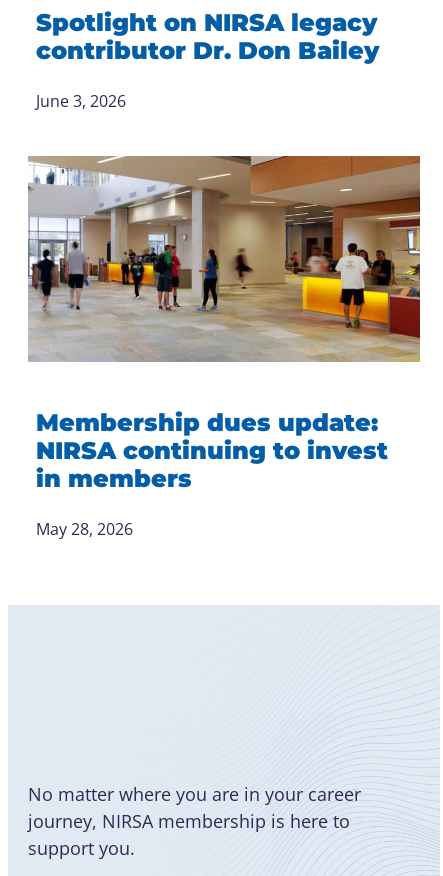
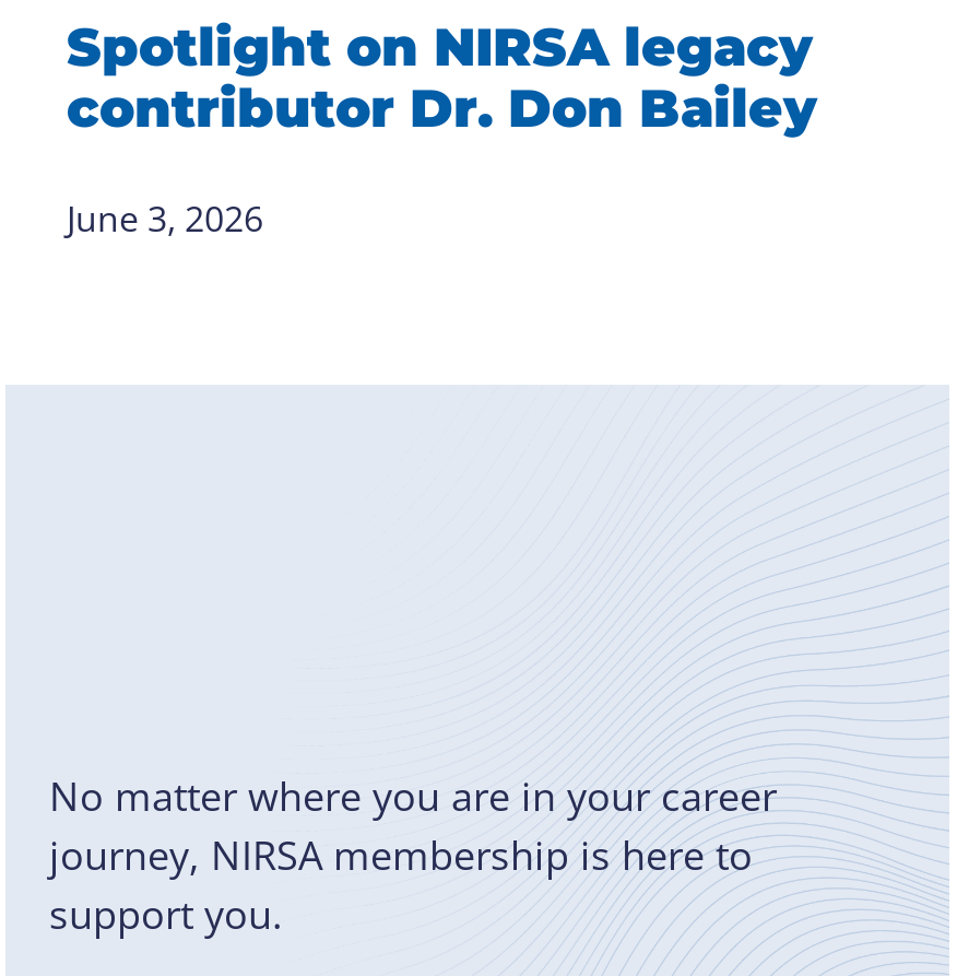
[27,155,421,362] [image] -> none
[36,408,388,540] Membership dues update: | NIRSA continuing to invest | in members | May 28, 2026 -> none

